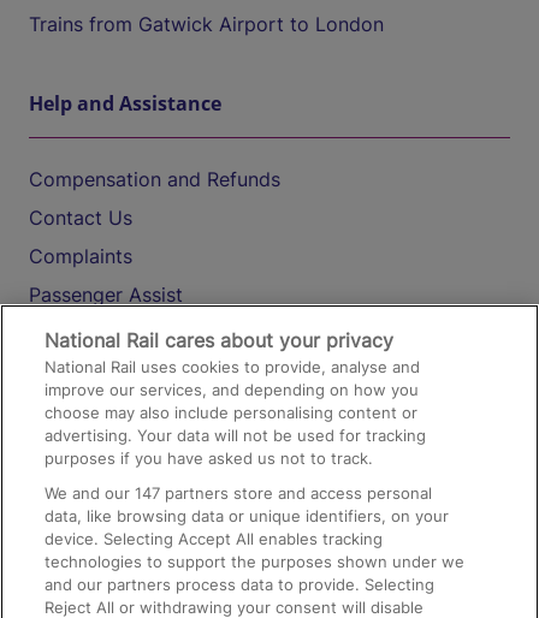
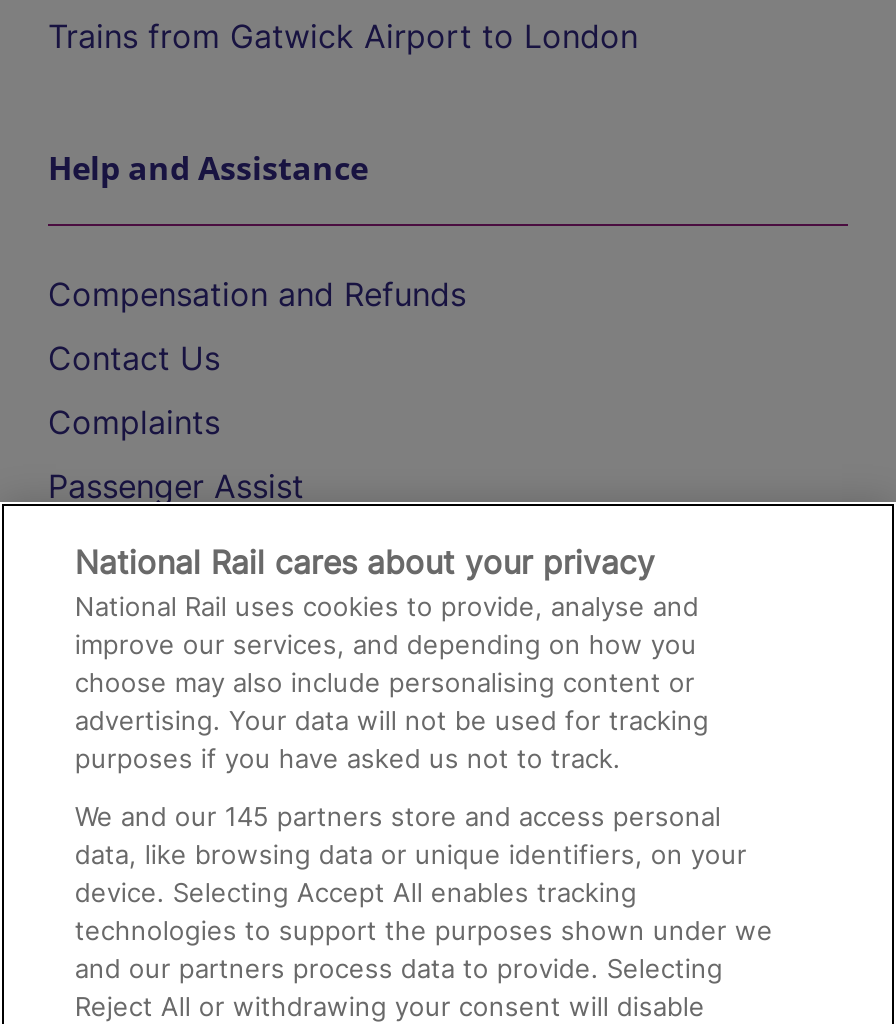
[45,483,432,503] We and our 147 partners store and access personal -> [75,800,721,832] We and our 145 partners store and access personal

